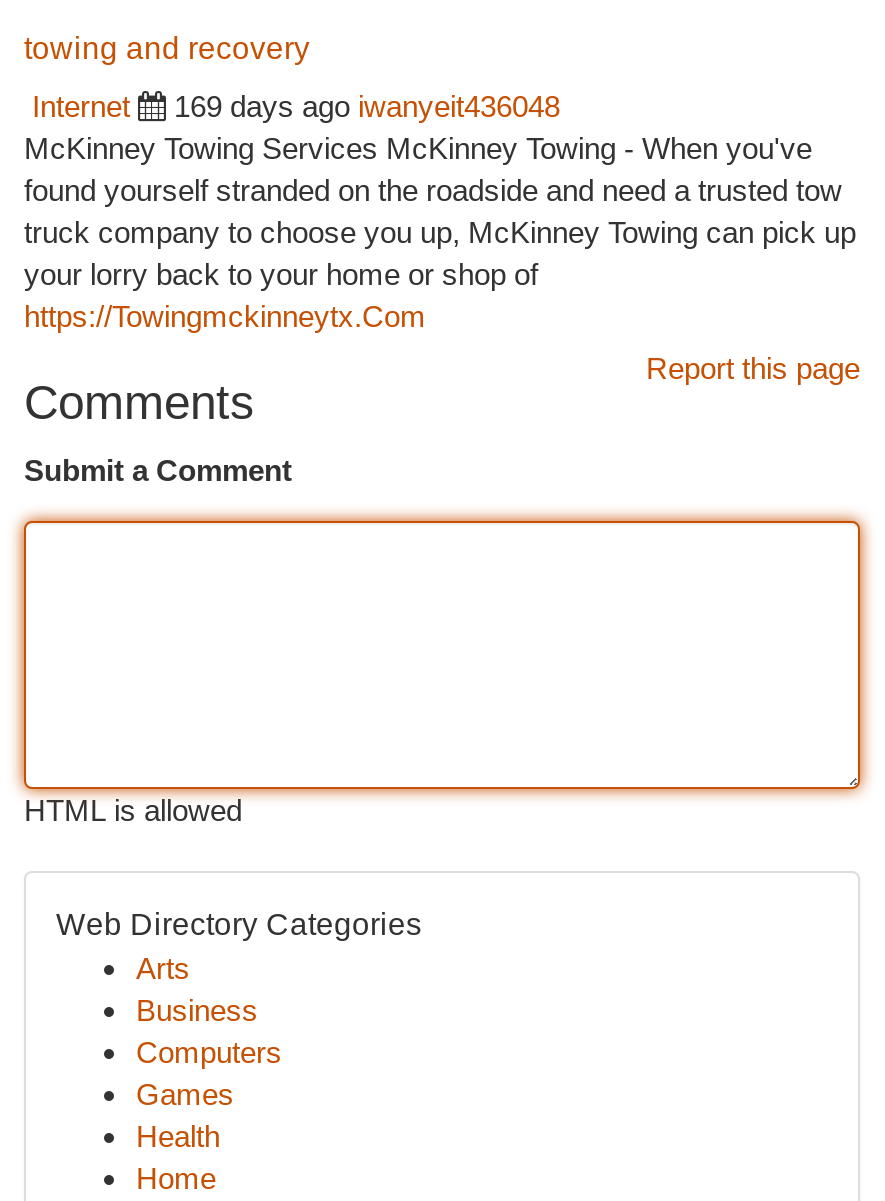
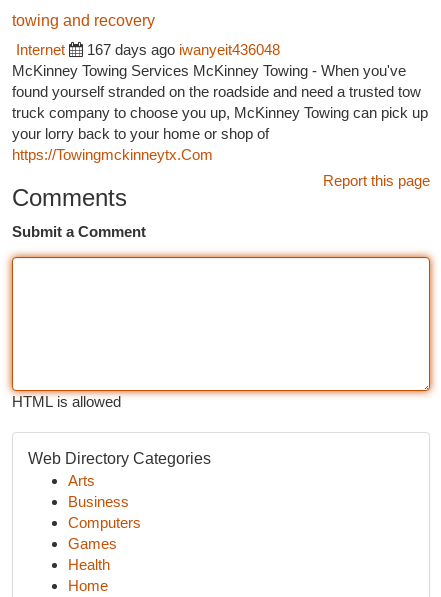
[174,89,560,123] 169 days ago iwanyeit436048 -> [87,41,280,58] 167 days ago iwanyeit436048

